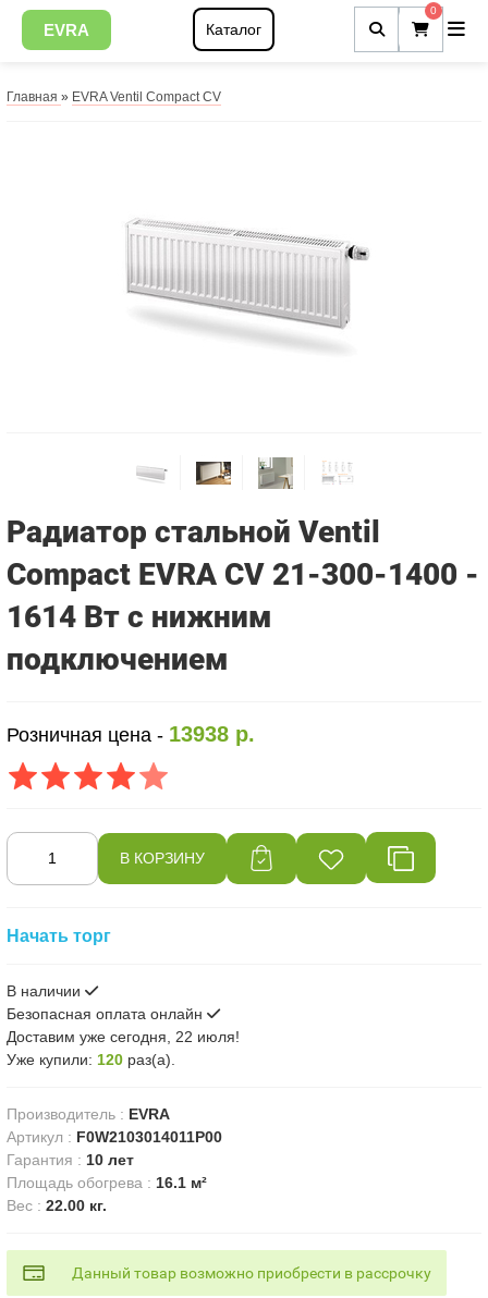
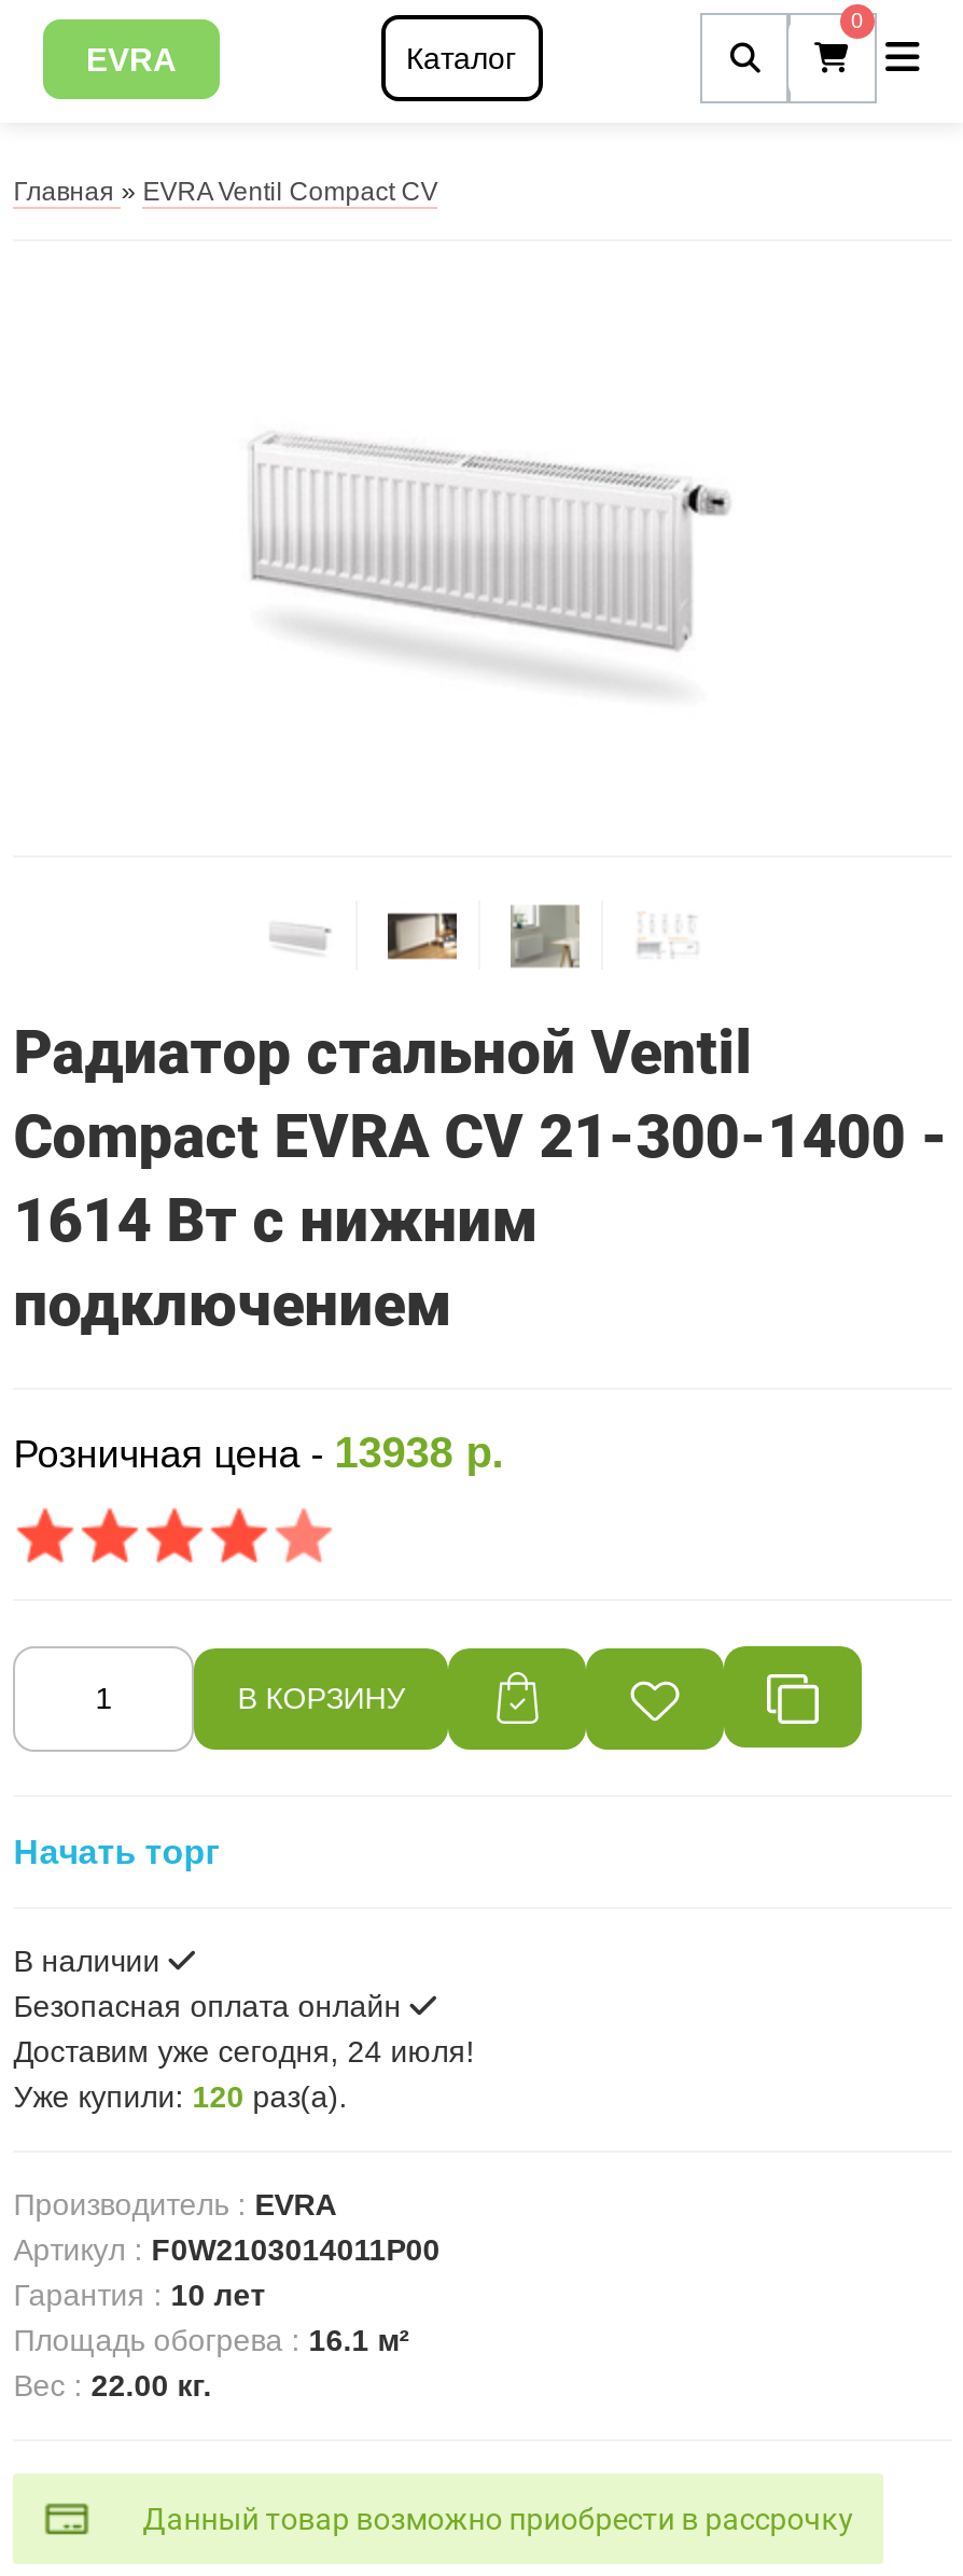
[7,1027,240,1045] Доставим уже сегодня, 22 июля! -> [13,2033,474,2067] Доставим уже сегодня, 24 июля!

